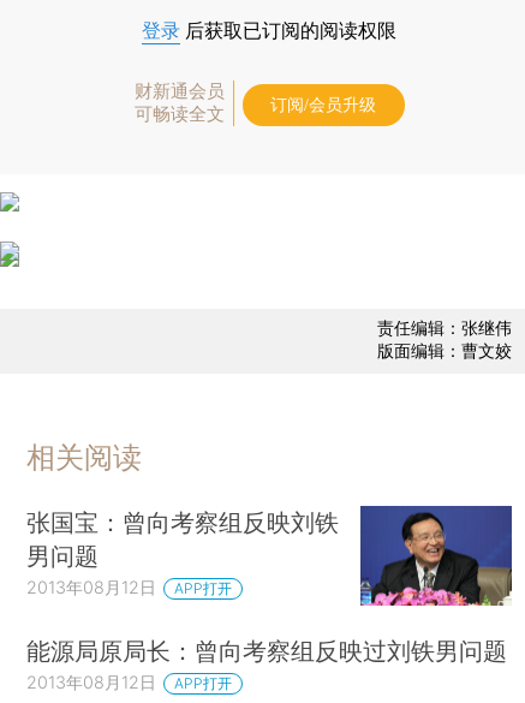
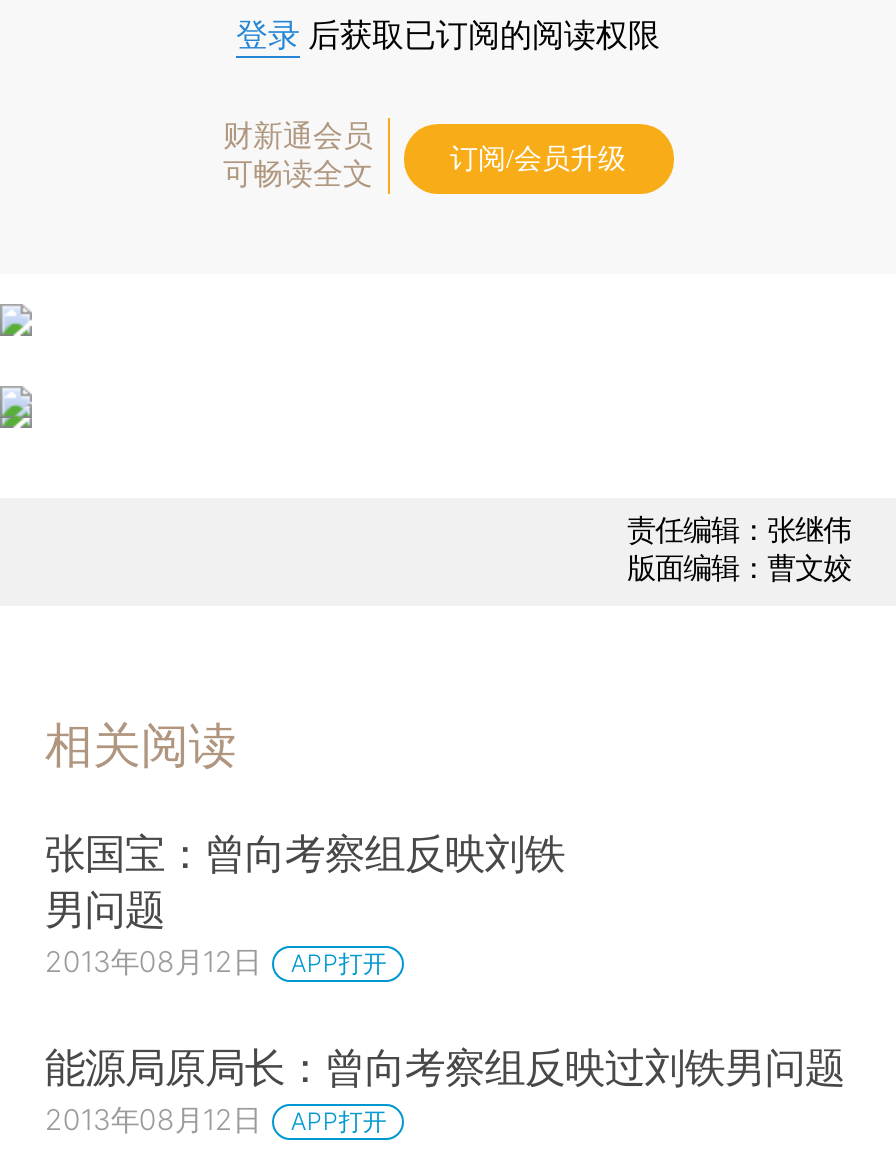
[359,505,513,607] [image] -> none

